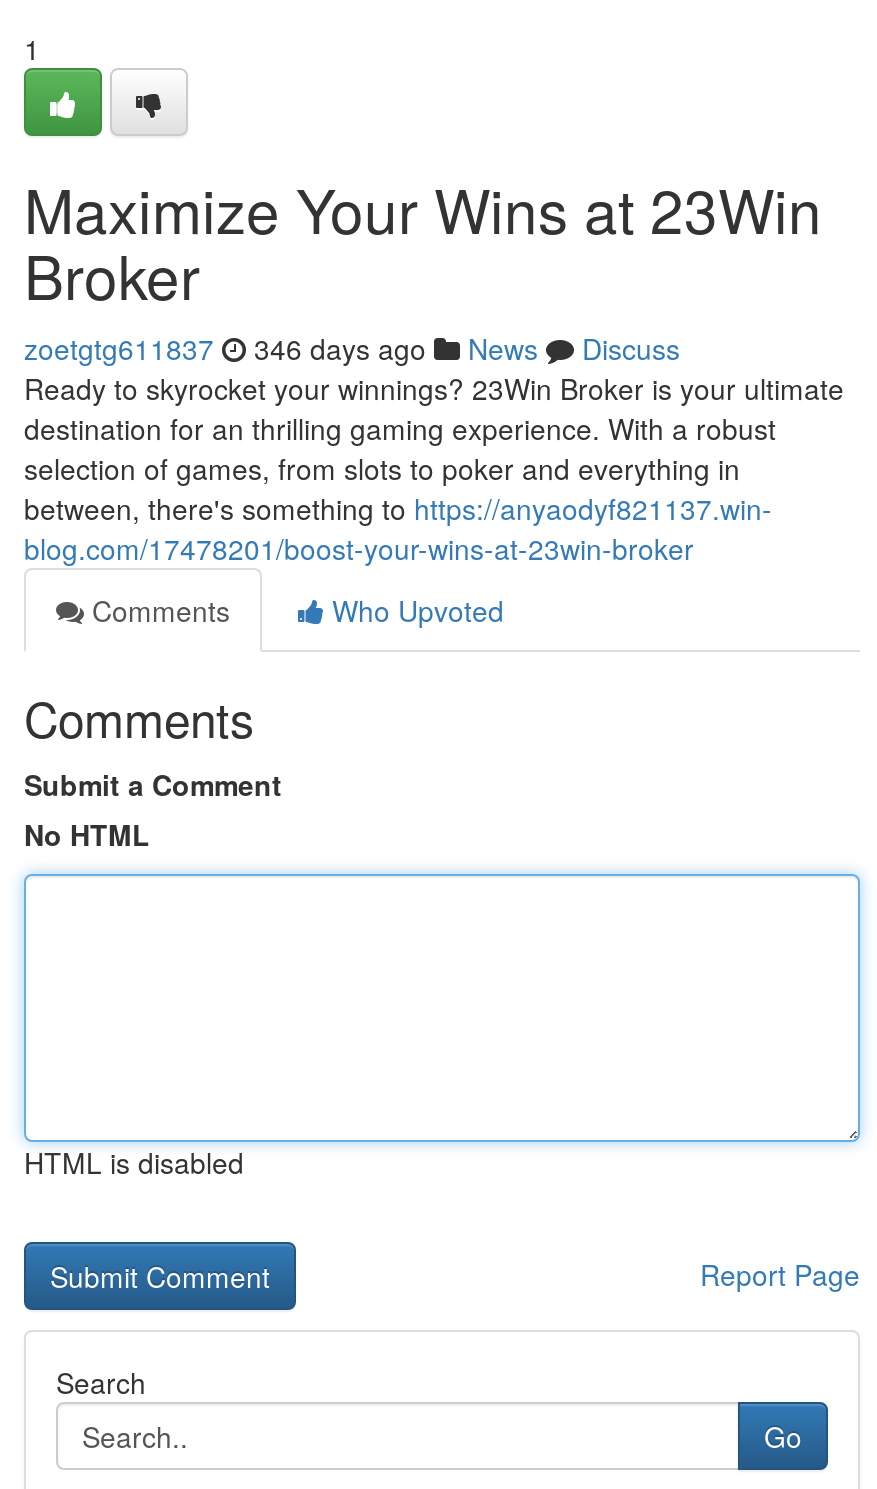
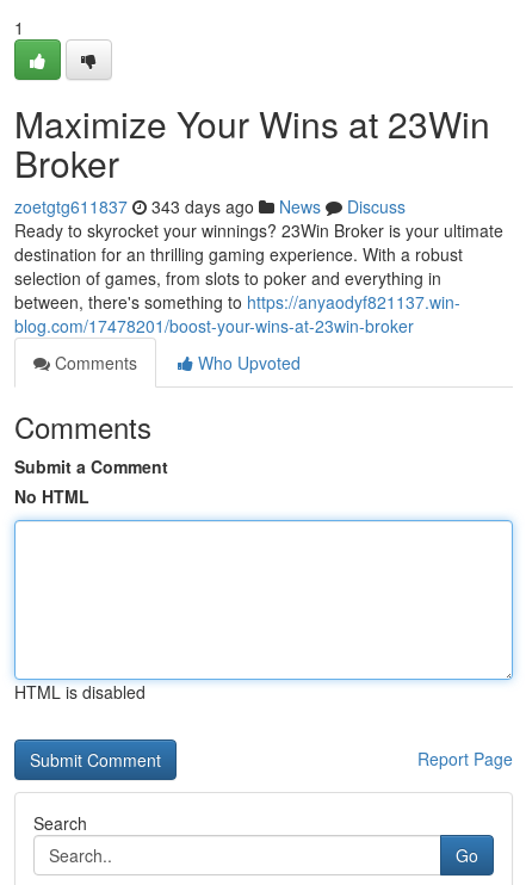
[24,328,680,368] zoetgtg611837 346 days ago News Discuss -> [14,194,406,218] zoetgtg611837 343 days ago News Discuss

